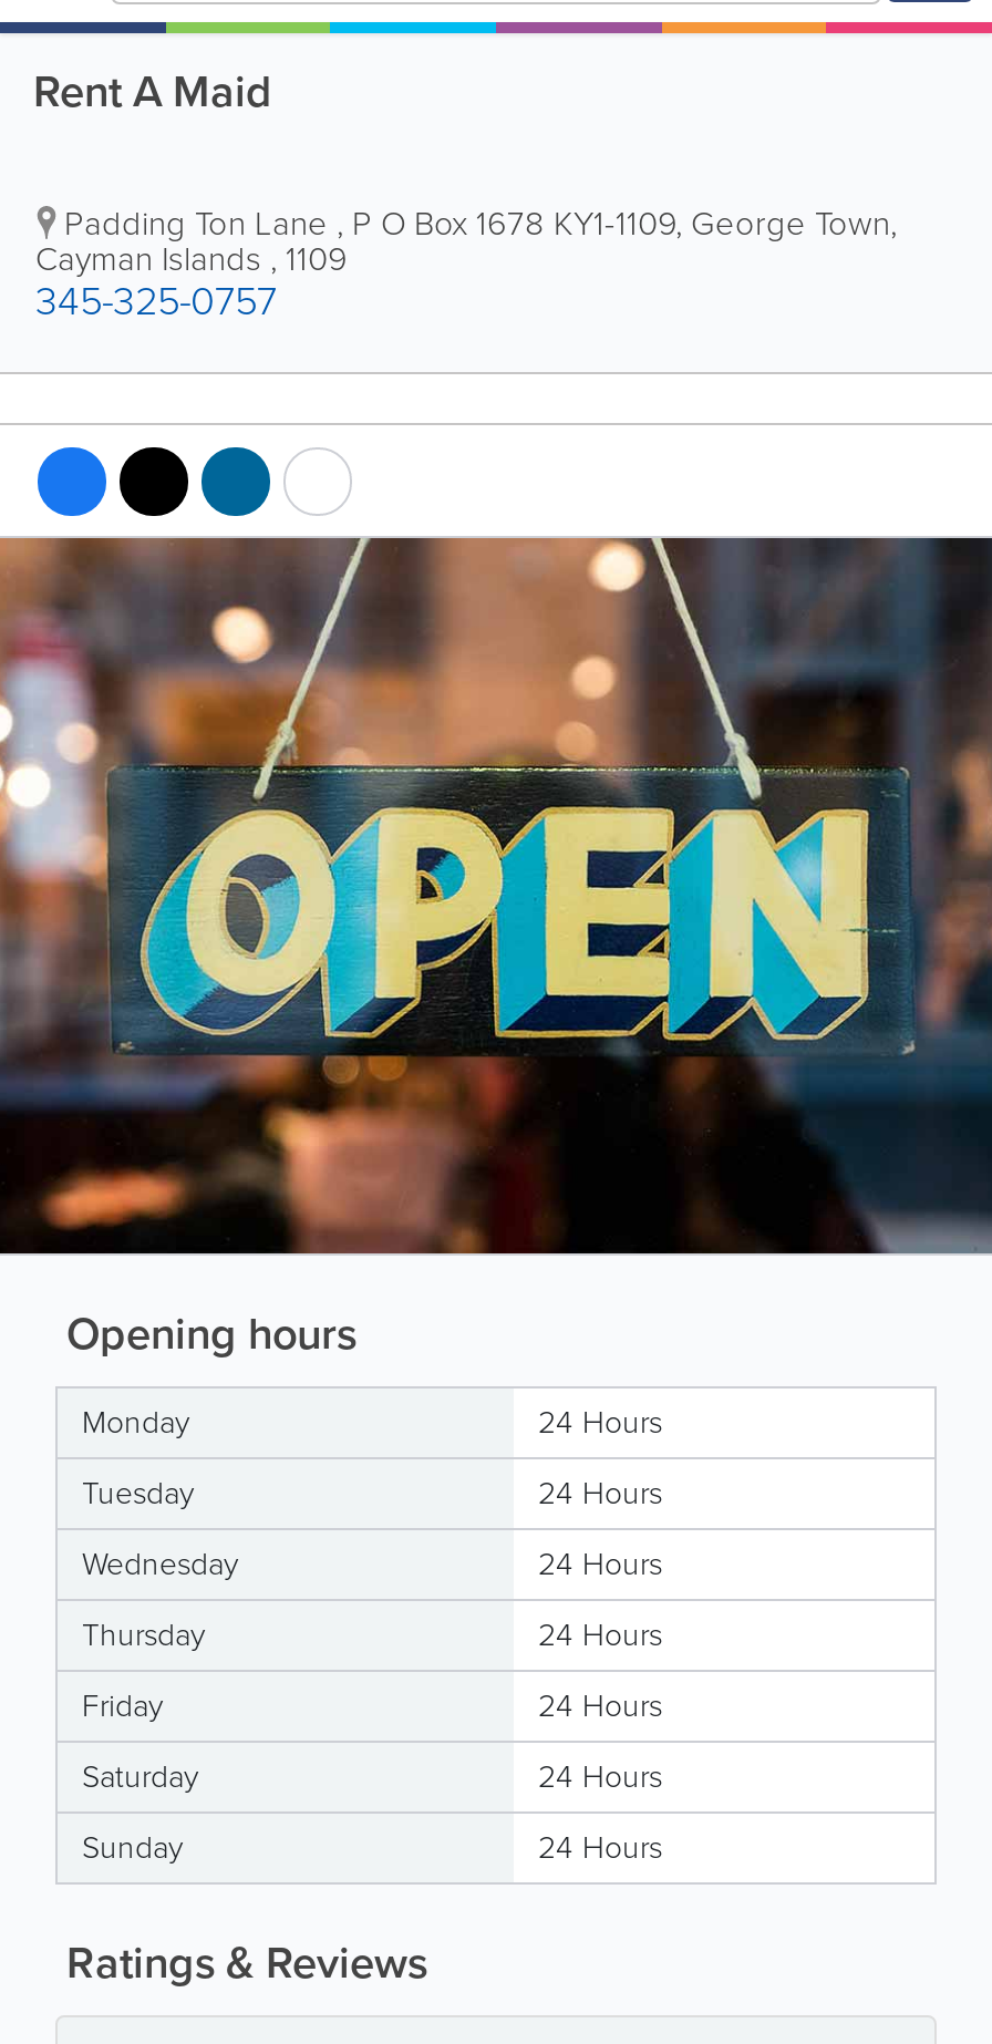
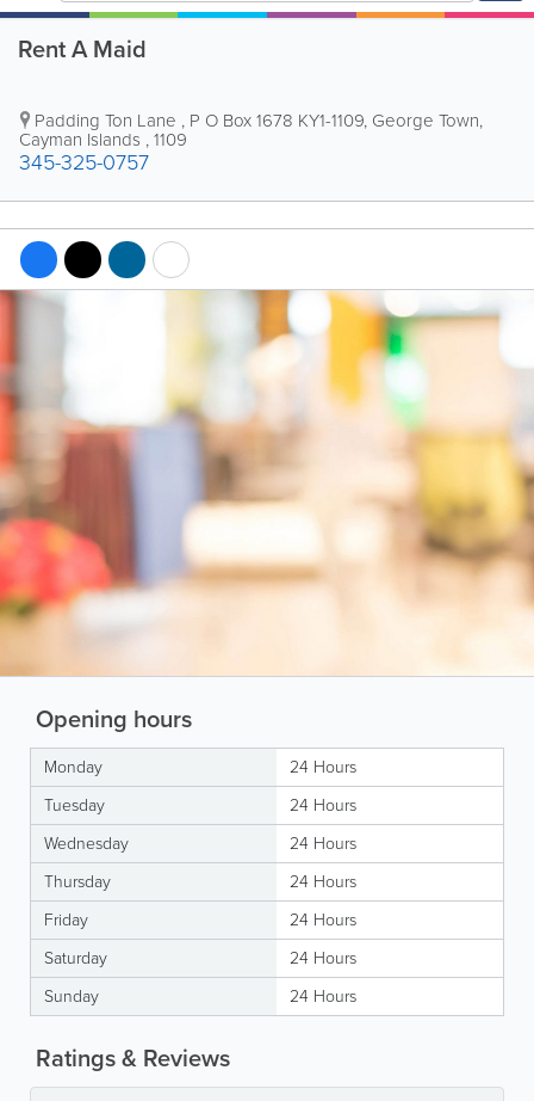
[7,536,985,1256] [image] -> [4,289,530,677] [image]

